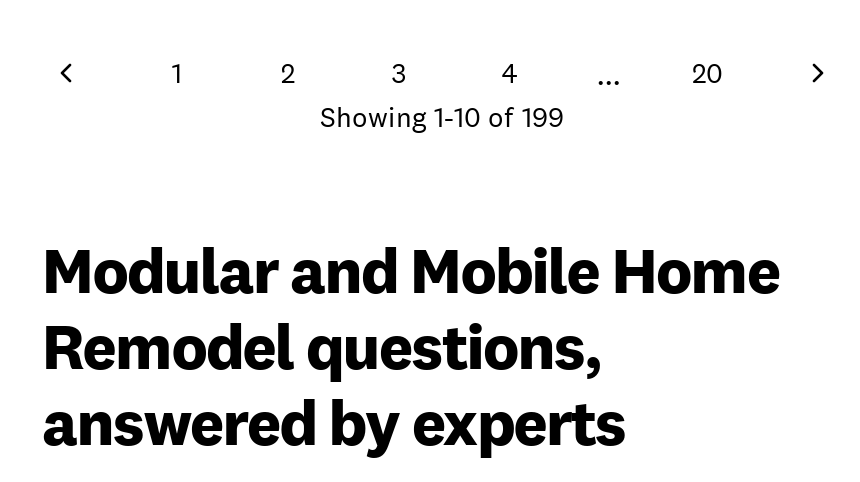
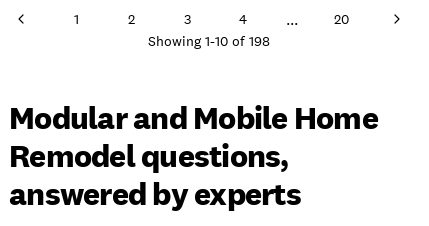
[320,99,564,135] Showing 1-10 of 199 -> [148,32,270,50] Showing 1-10 of 198

